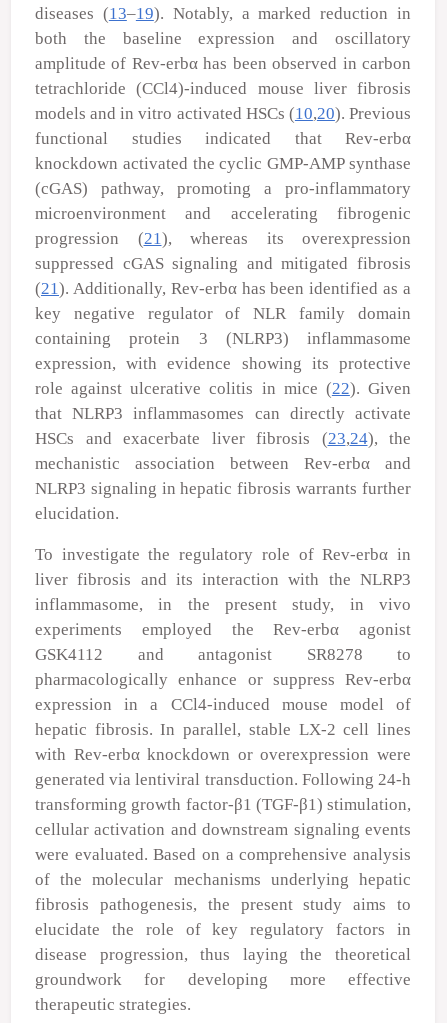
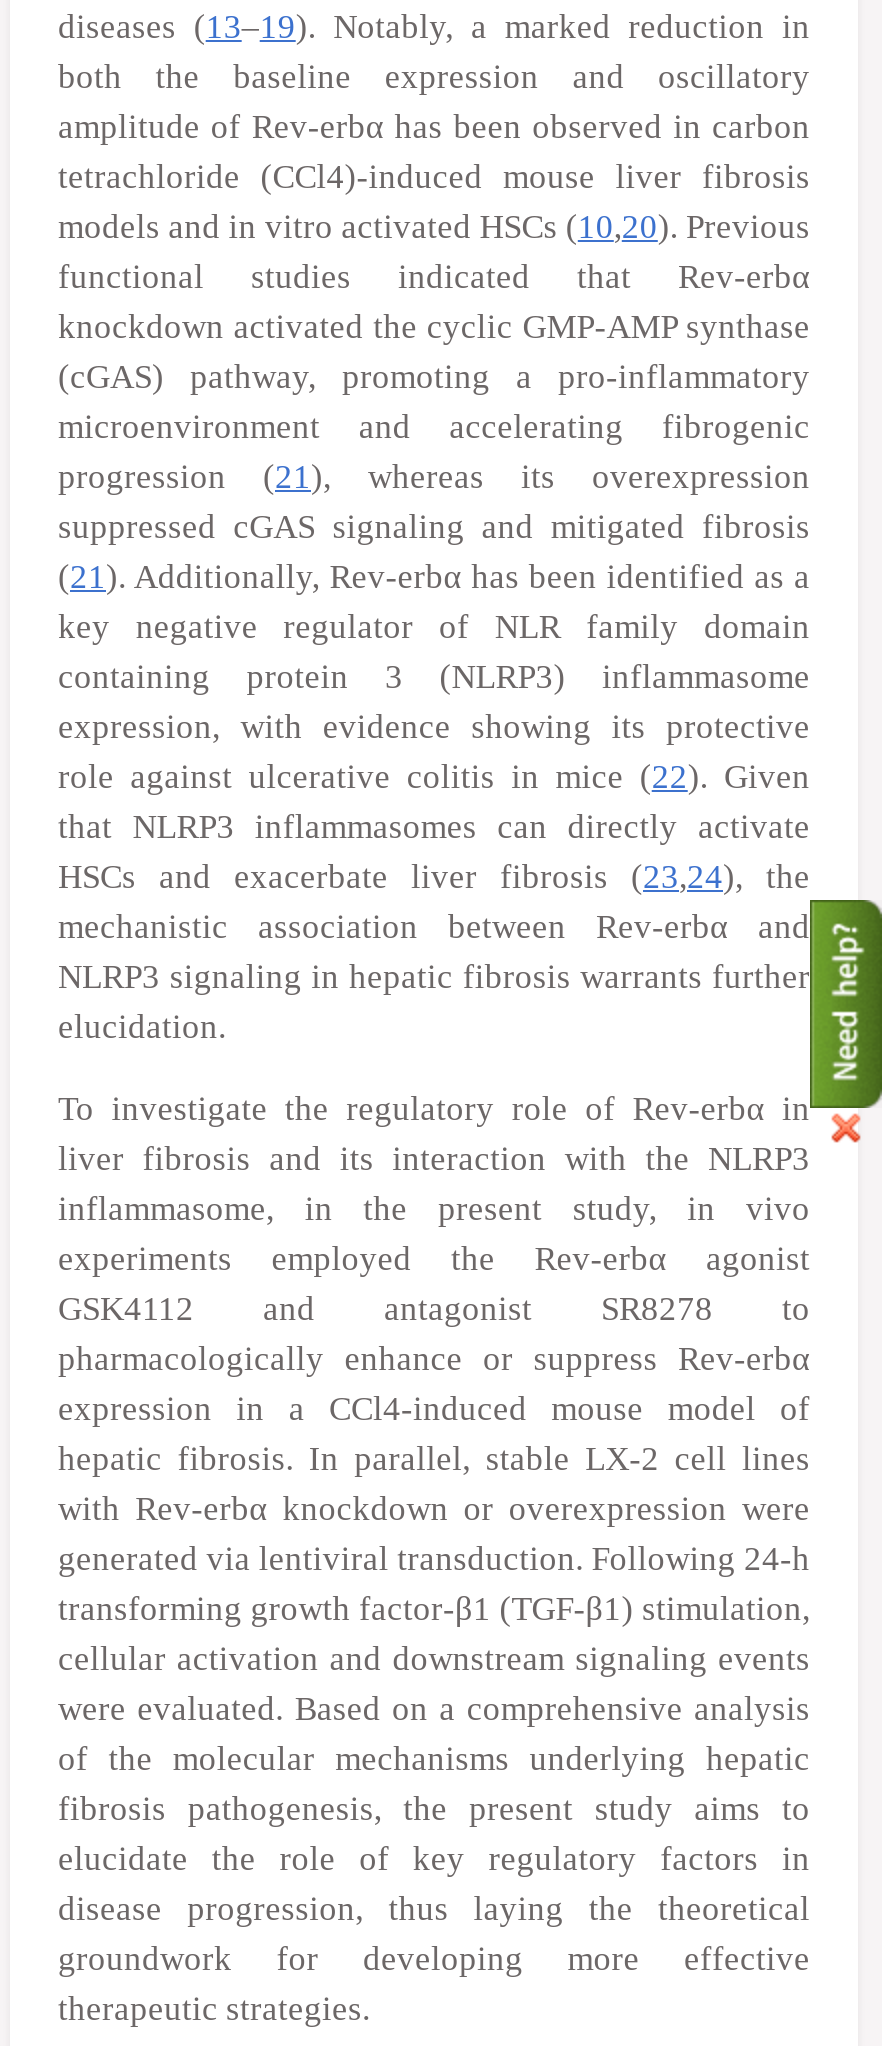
none -> [808,898,876,1144] [image]

